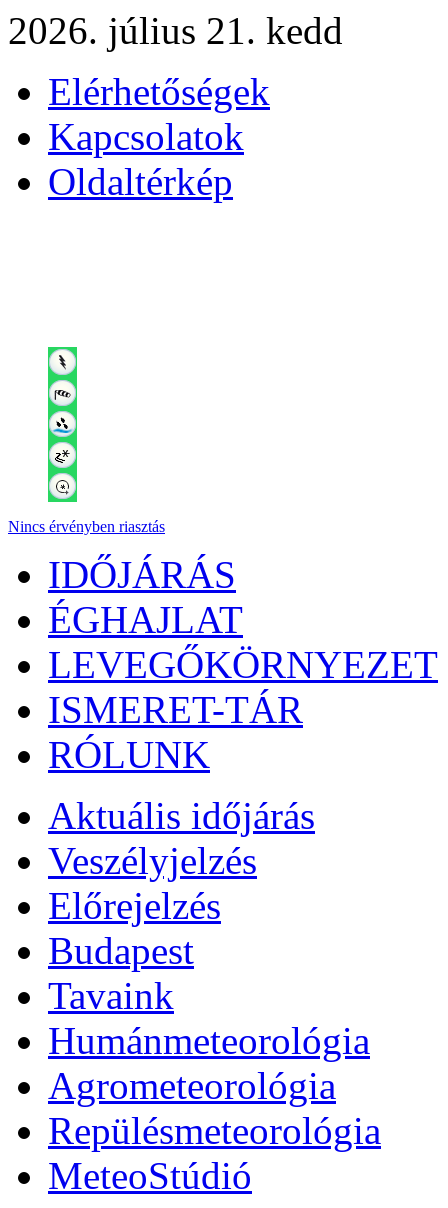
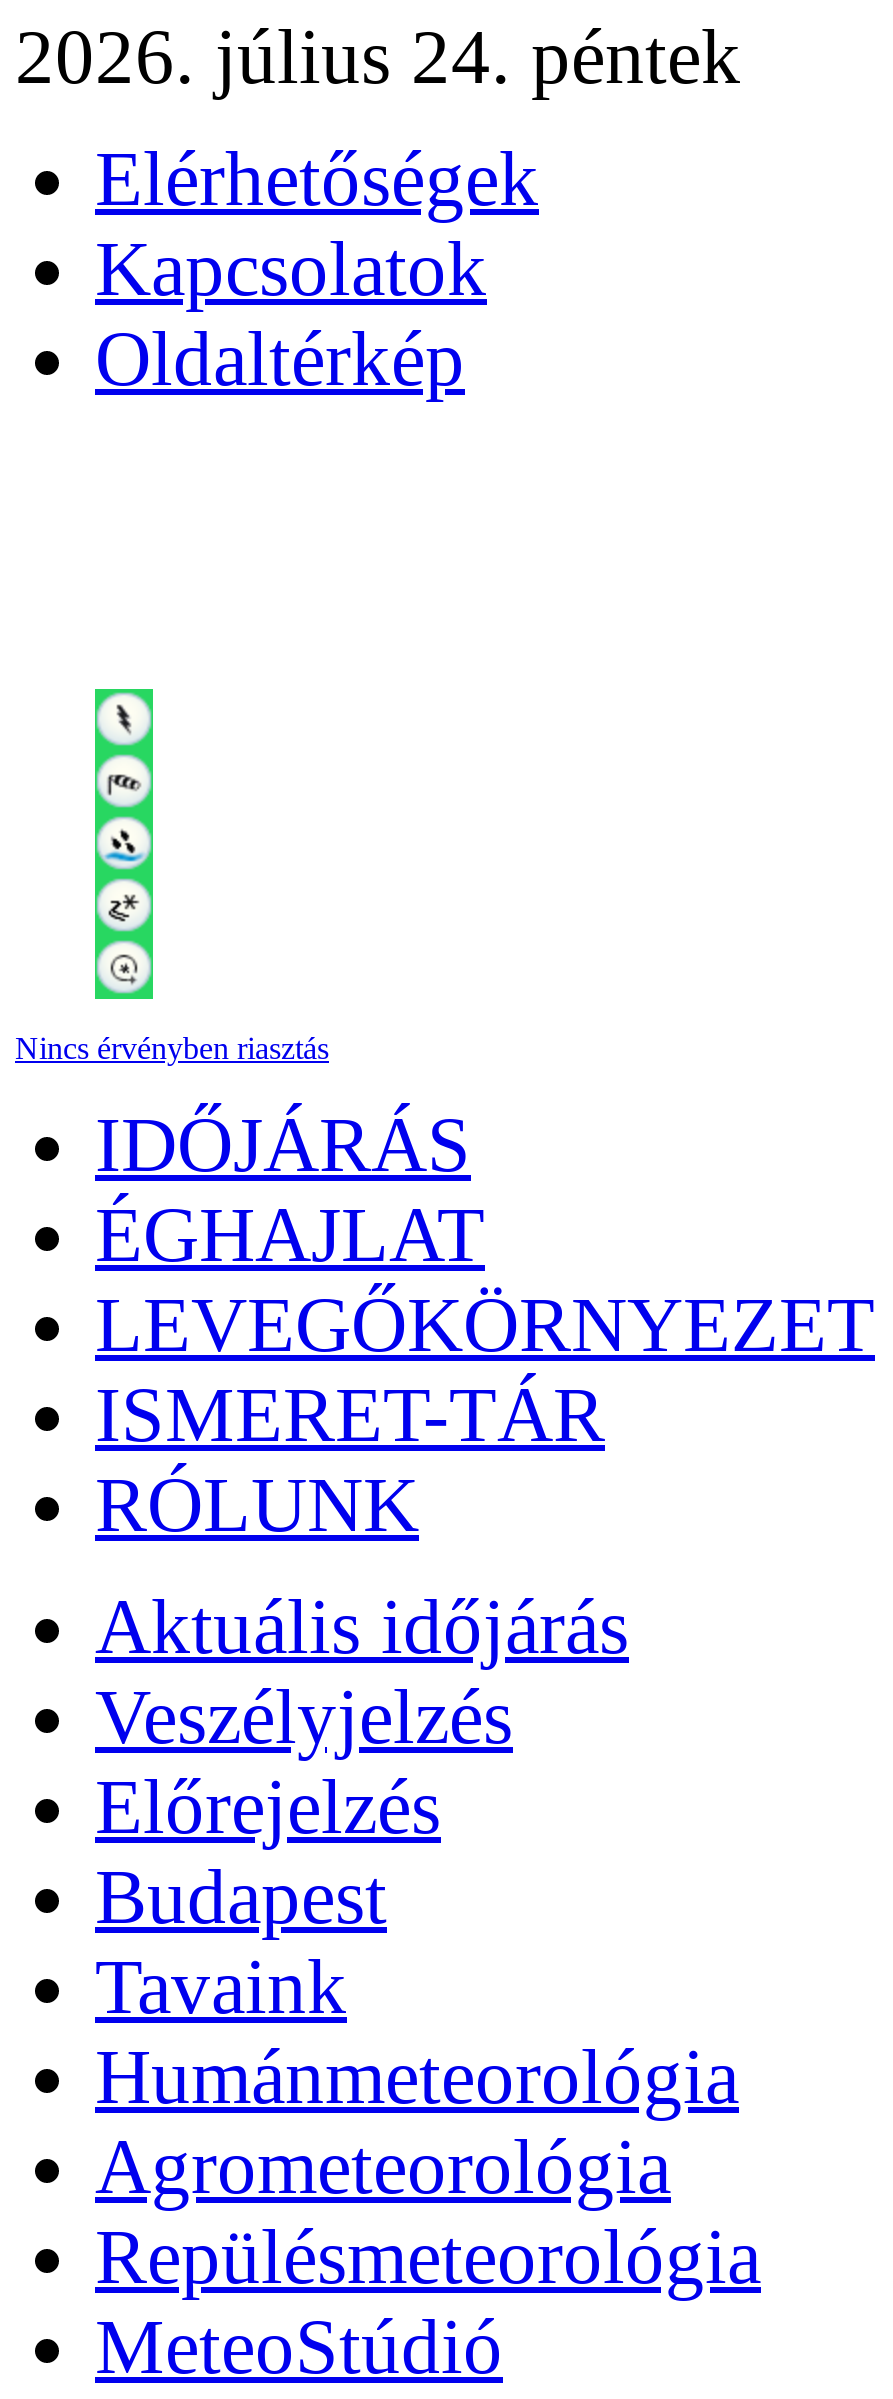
[8,9,343,52] 2026. július 21. kedd -> [15,13,741,99] 2026. július 24. péntek

